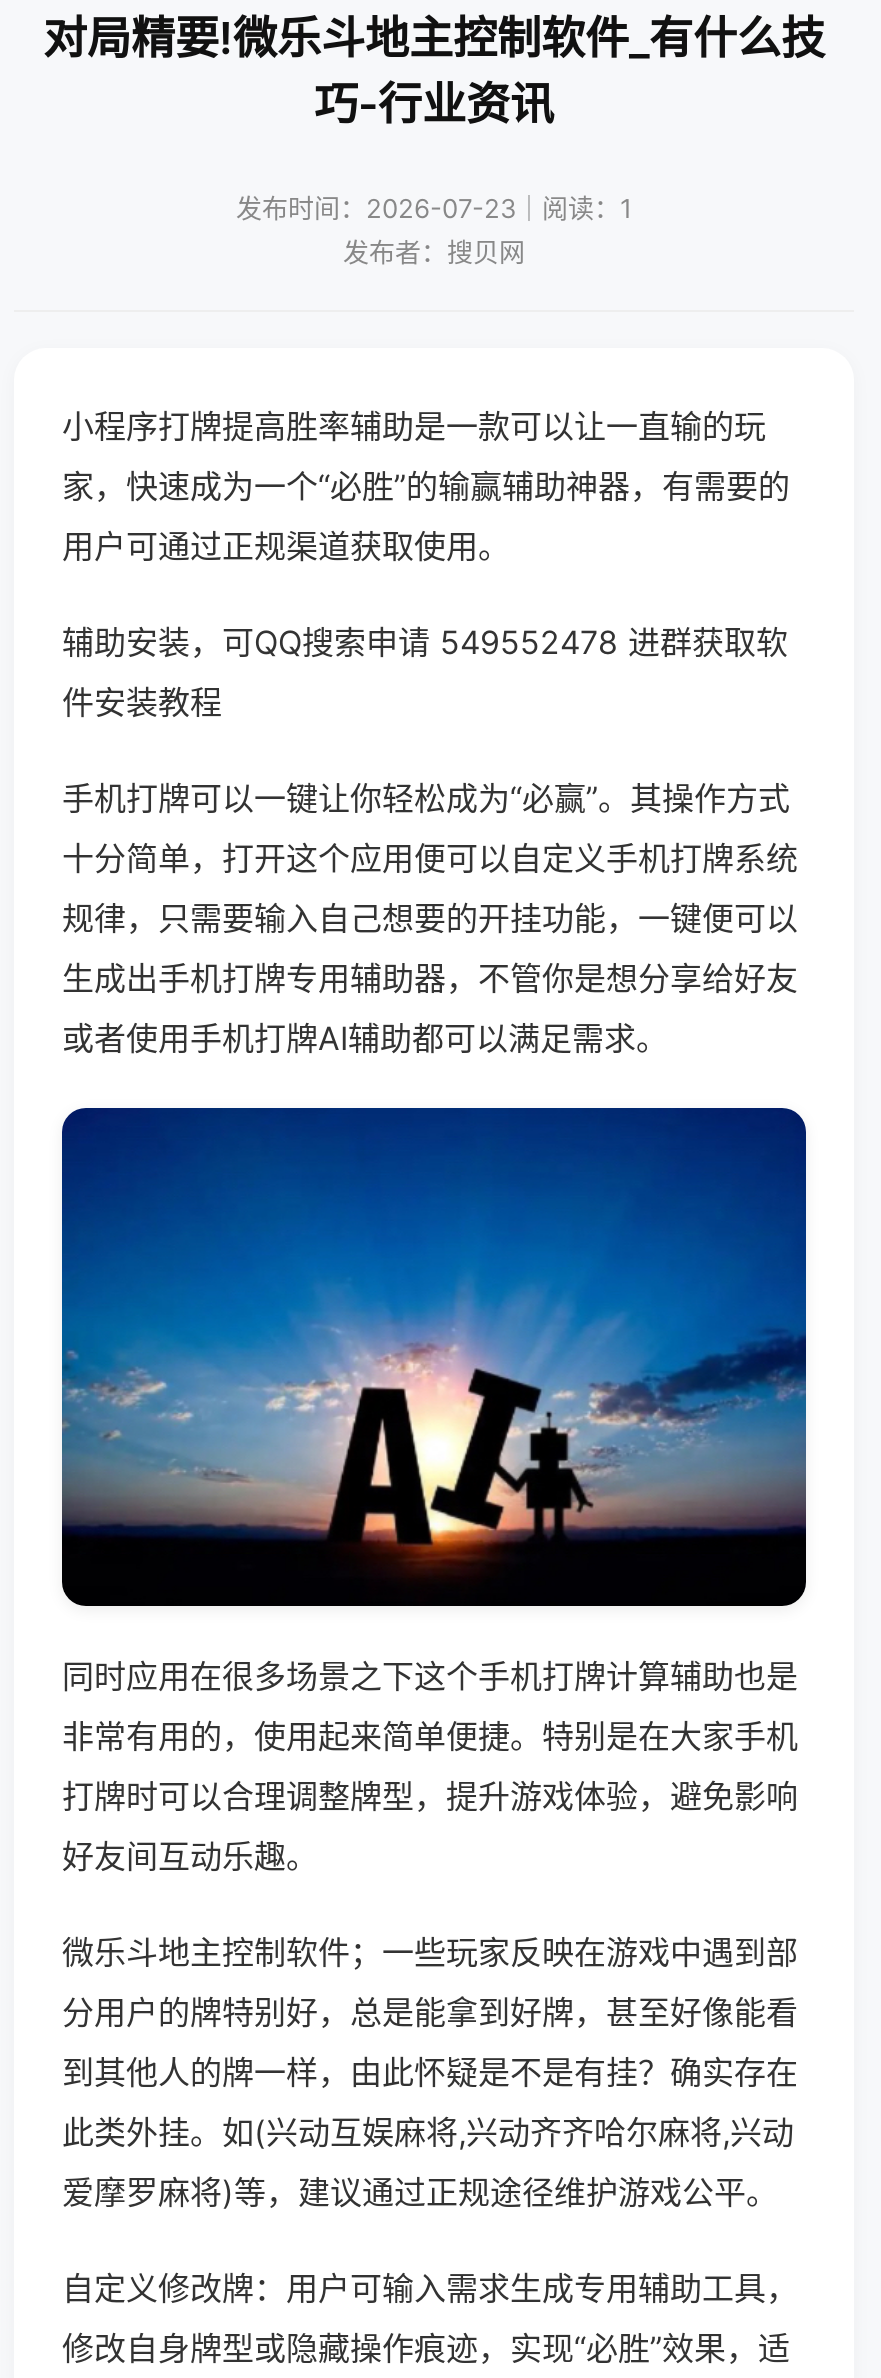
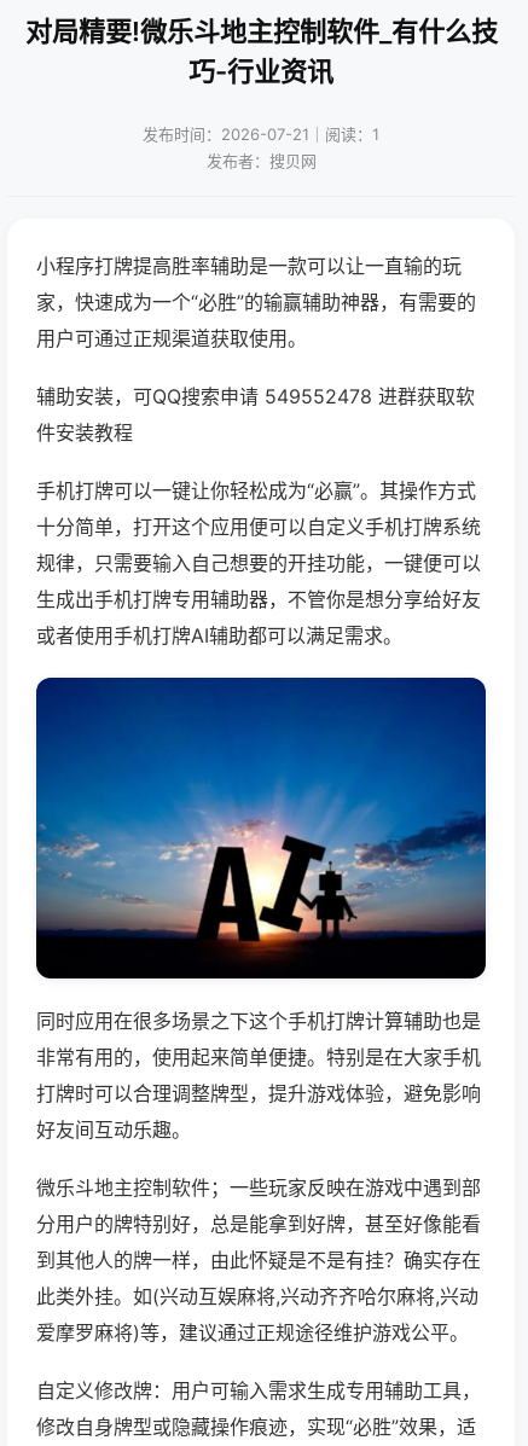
[236,192,632,224] 发布时间：2026-07-23｜阅读：1 -> [143,124,379,144] 发布时间：2026-07-21｜阅读：1

